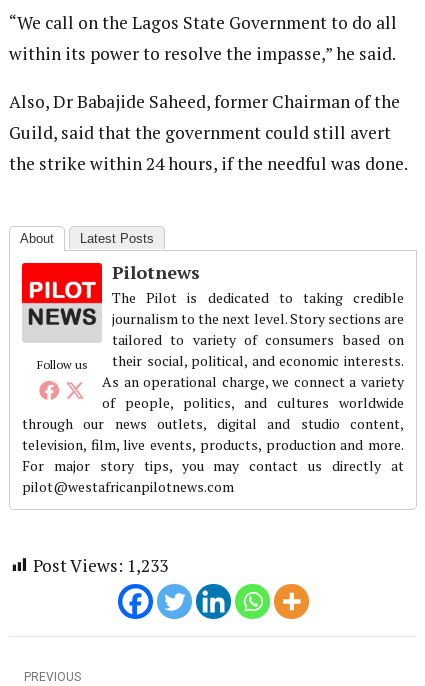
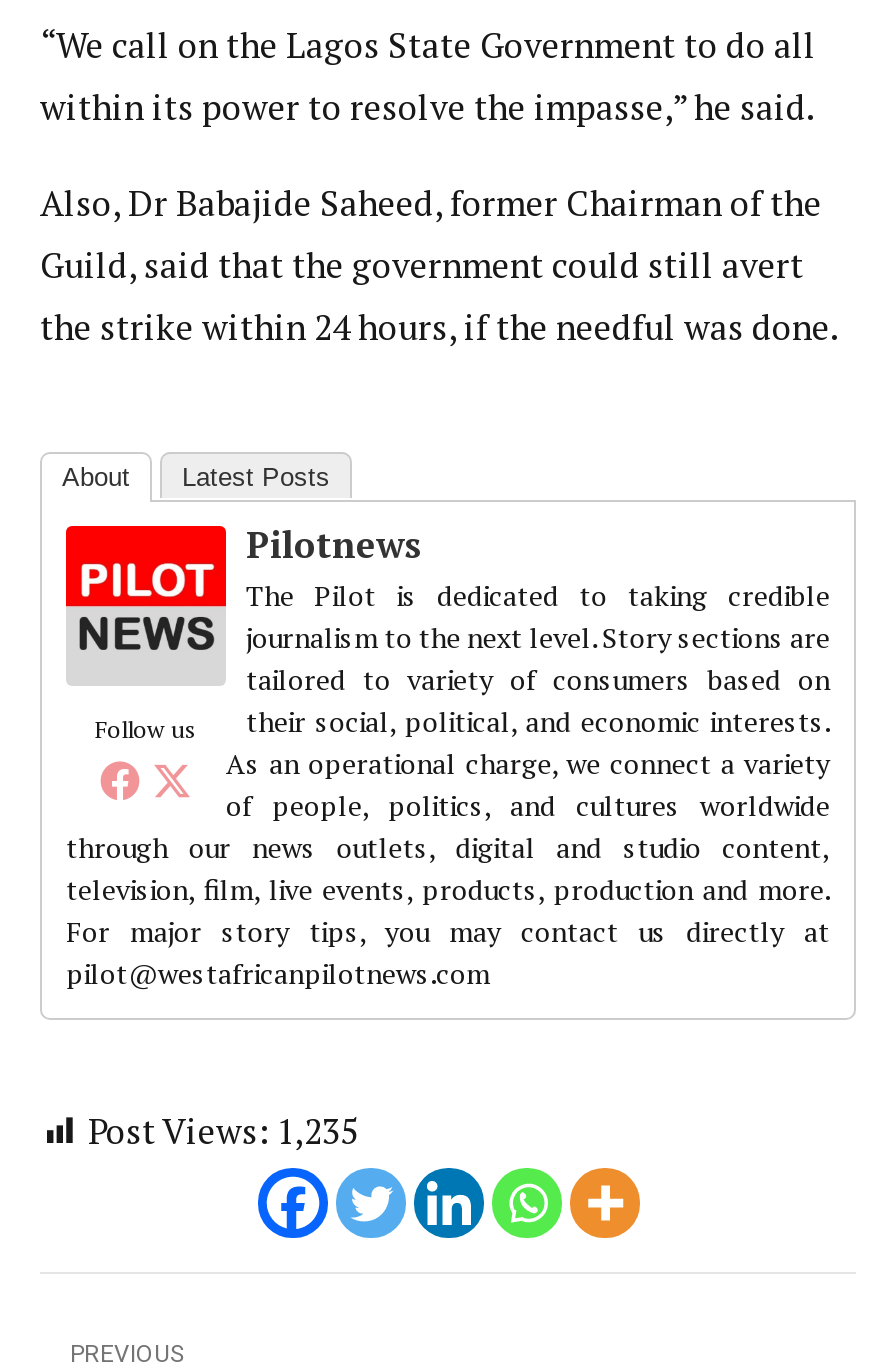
[33,553,168,576] Post Views: 1,233 -> [88,1107,358,1153] Post Views: 1,235

